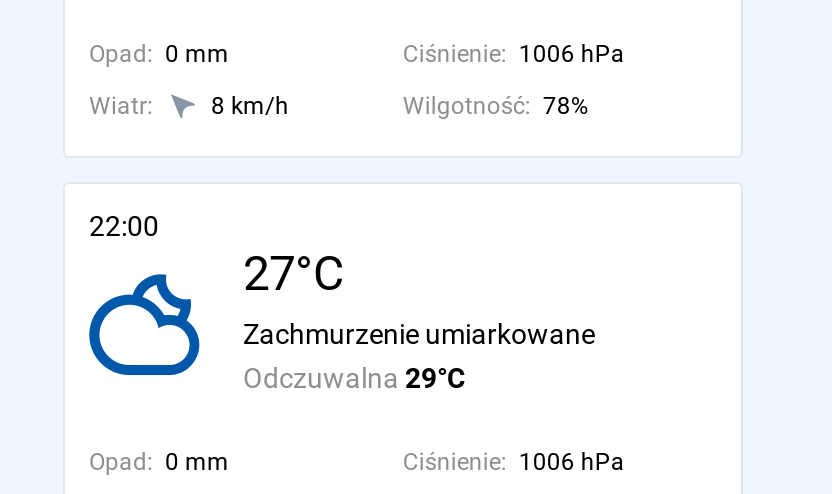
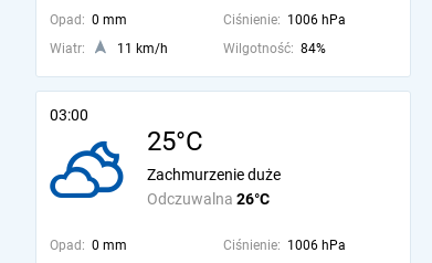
[211,92,589,120] 8 km/h | Wilgotność: 78% -> [117,41,326,56] 11 km/h | Wilgotność: 84%
[87,210,345,378] [image] | 22:00 | 27°C -> [49,106,203,199] [image] | 03:00 | 25°C
[243,318,595,350] Zachmurzenie umiarkowane -> [147,166,281,183] Zachmurzenie duże
[243,362,465,394] Odczuwalna 29°C -> [147,190,270,208] Odczuwalna 26°C

